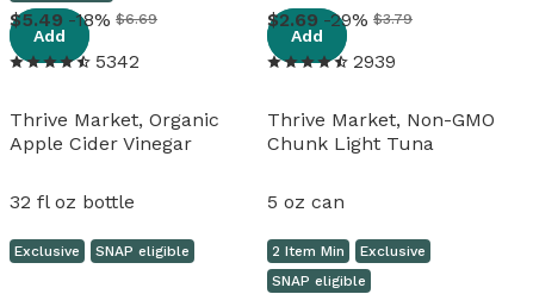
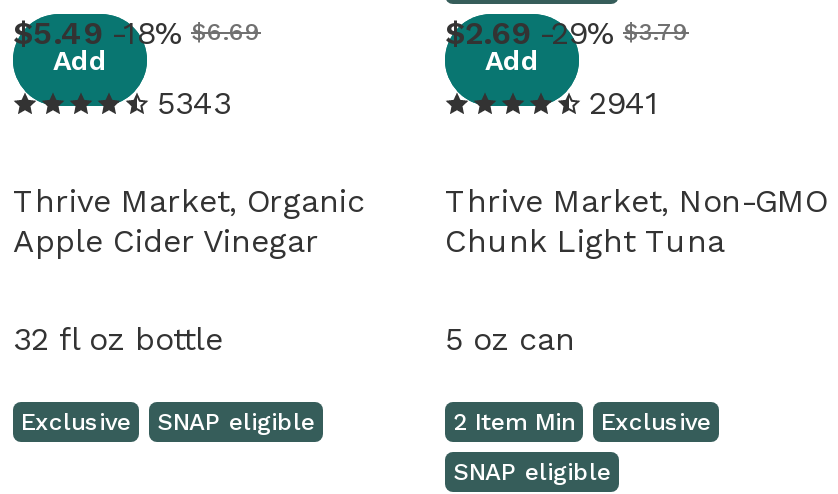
[95,50,140,72] 5342 -> [157,83,231,121] 5343
[353,50,396,72] 2939 -> [589,83,659,121] 2941

